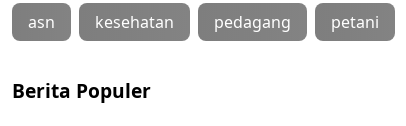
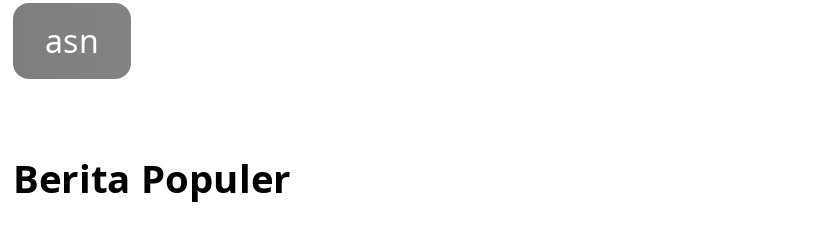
[95,11,379,33] kesehatan | pedagang | petani -> none

